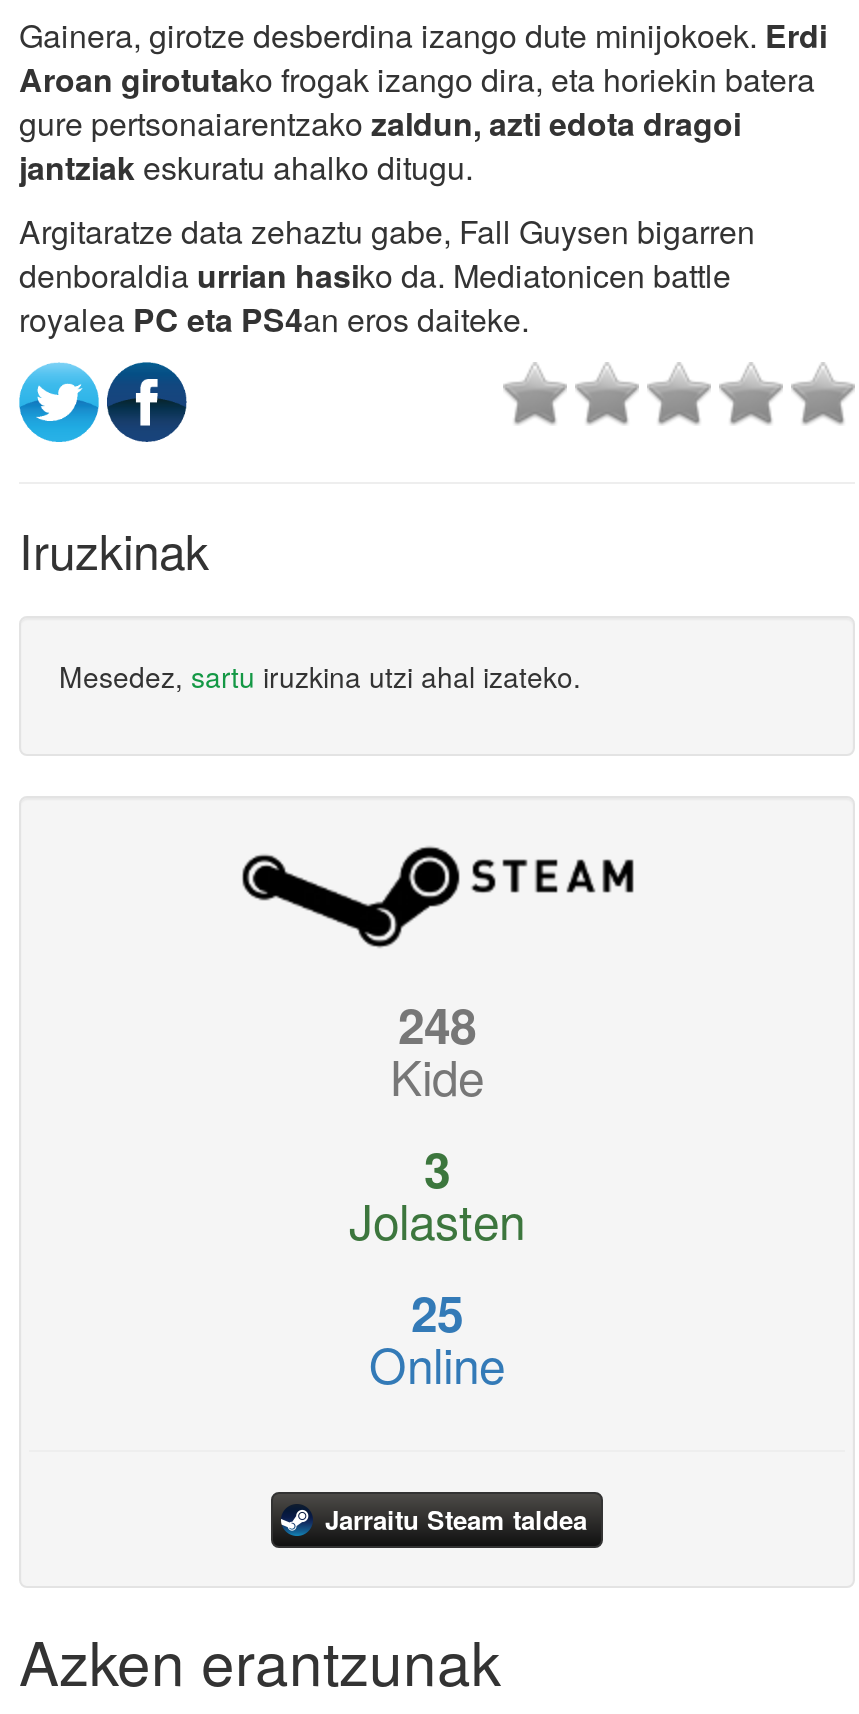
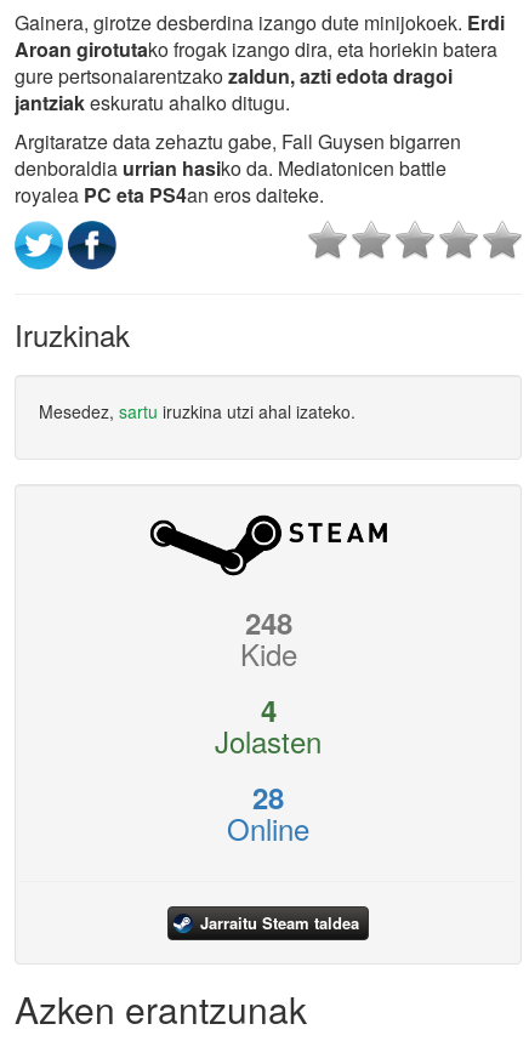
[424,1135,450,1203] 3 -> [260,690,276,731] 4
[411,1279,463,1347] 25 -> [252,777,284,818] 28

